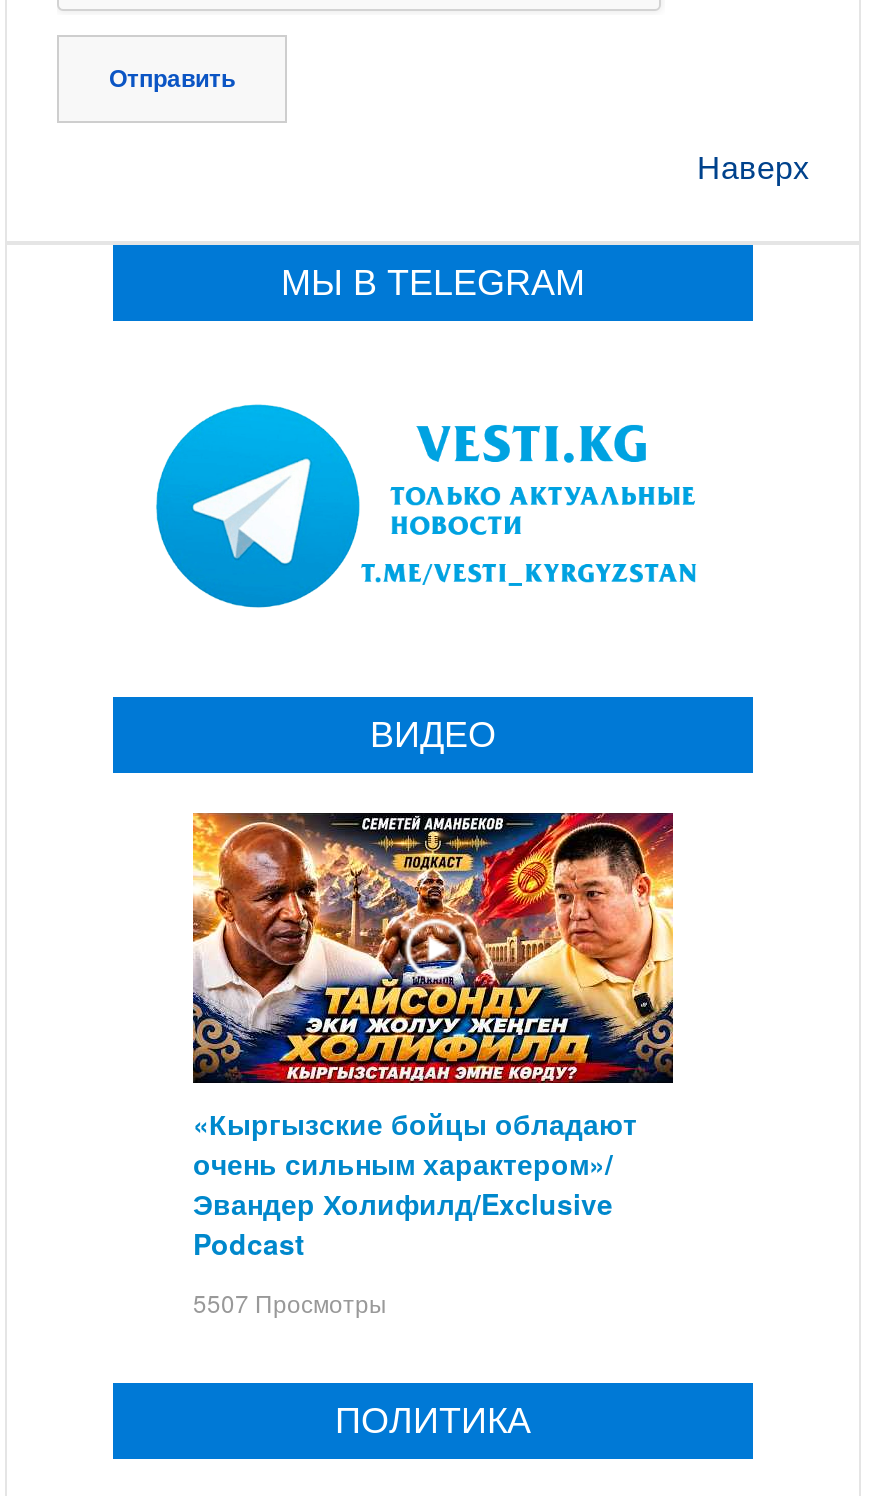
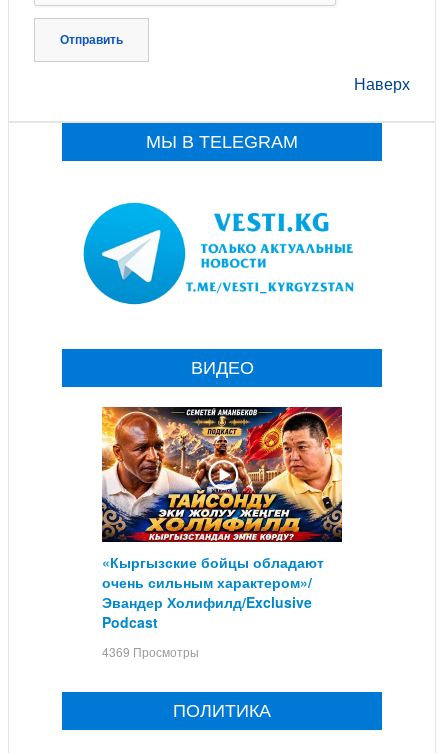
[193,1285,387,1319] 5507 Просмотры -> [102,643,199,660] 4369 Просмотры

